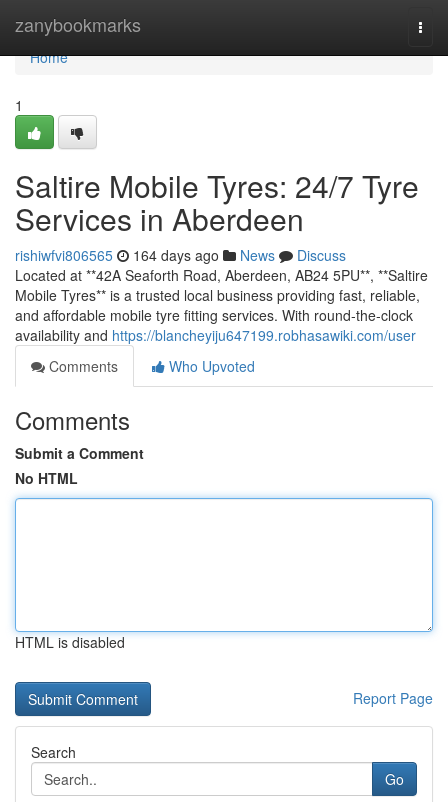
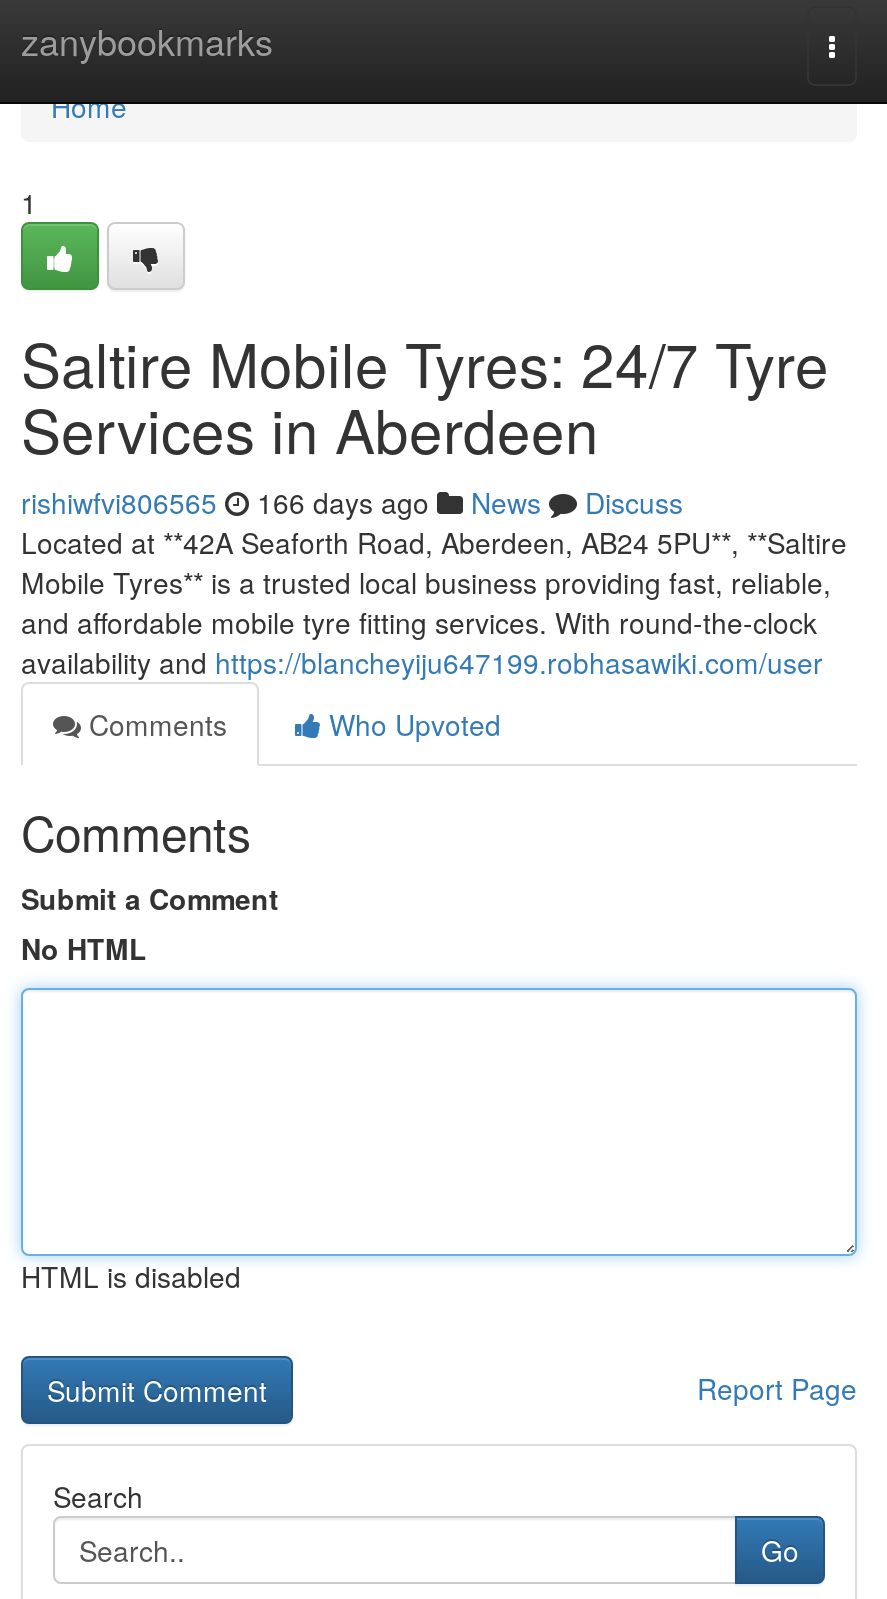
[15,245,346,265] rishiwfvi806565 164 days ago News Discuss -> [21,482,683,522] rishiwfvi806565 166 days ago News Discuss

